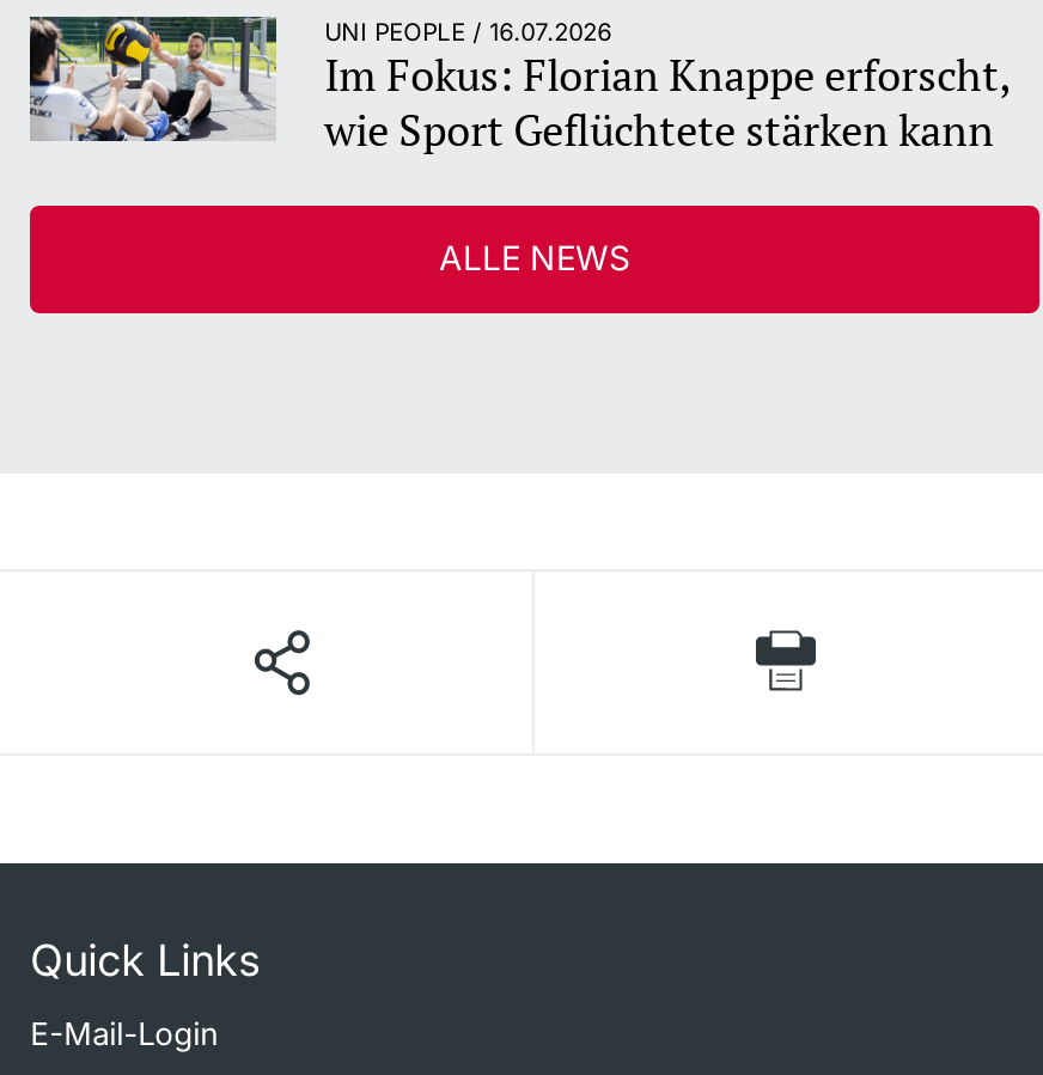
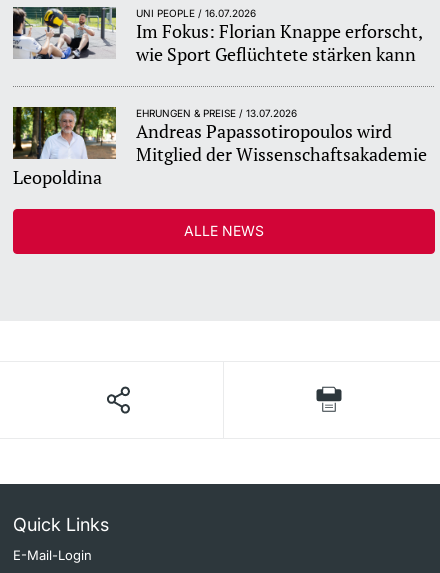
none -> [12,106,427,189] [image] | EHRUNGEN & PREISE / 13.07.2026 | Andreas Papassotiropoulos wird | Mitglied der Wissenschaftsakademie | Leopoldina

